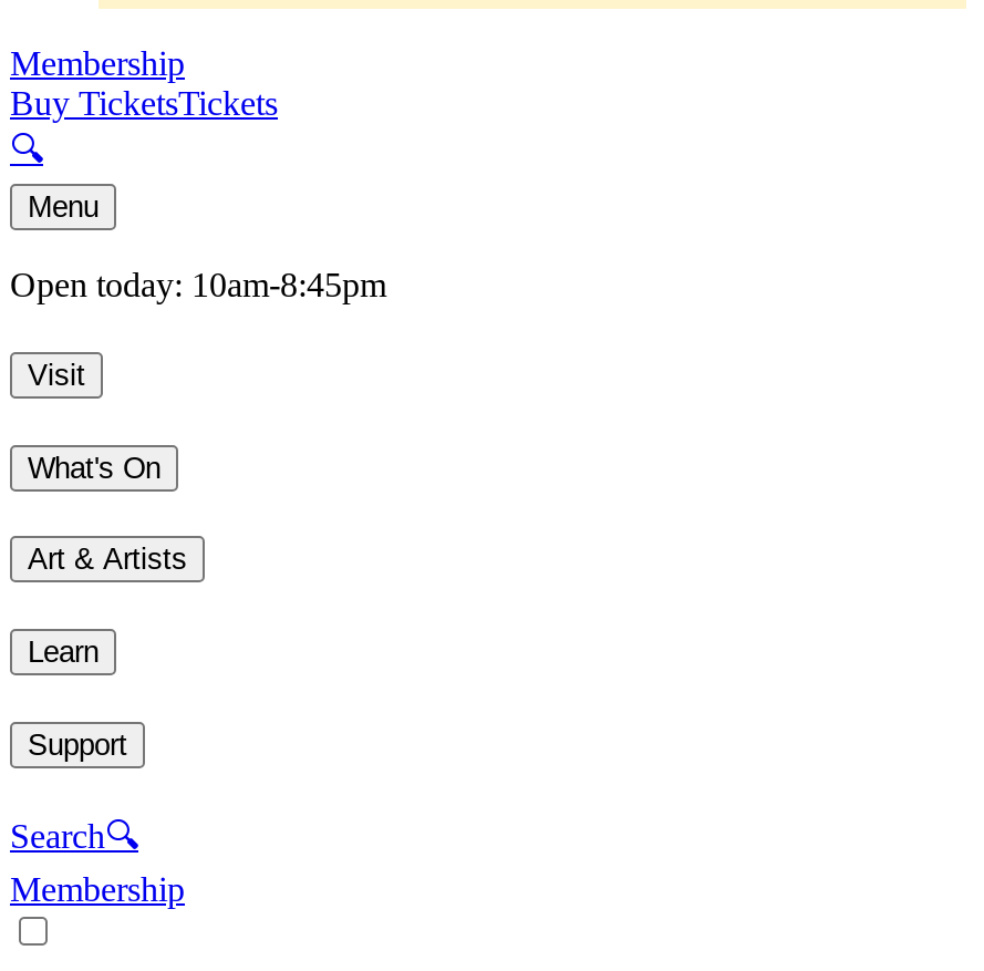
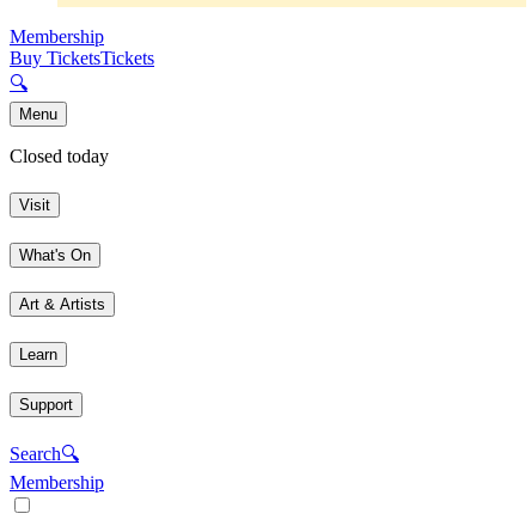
[10,266,386,304] Open today: 10am-8:45pm -> [10,146,109,167] Closed today

